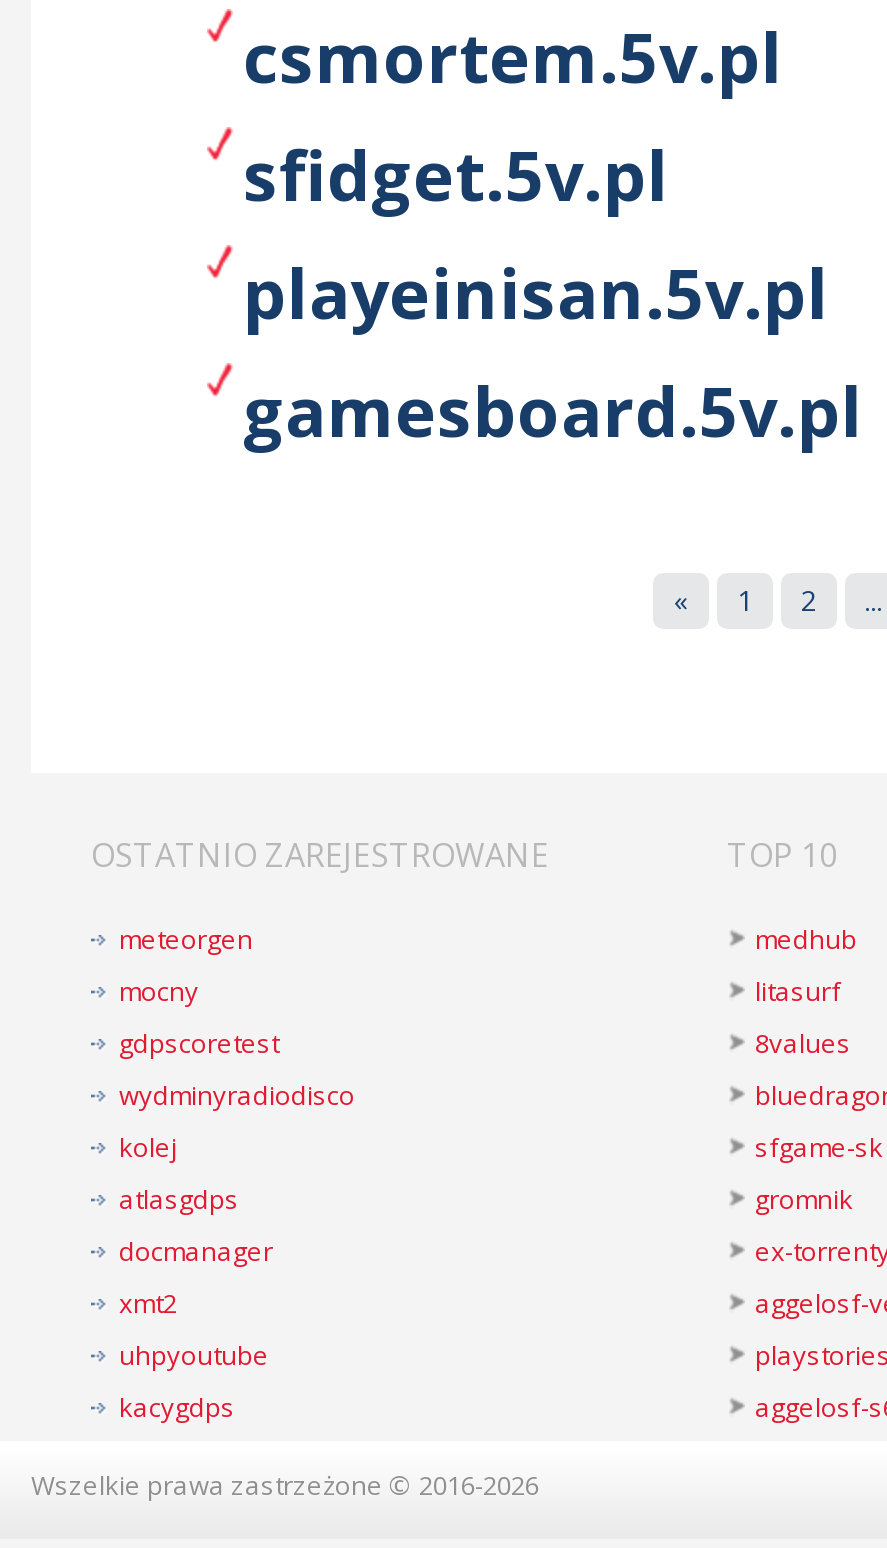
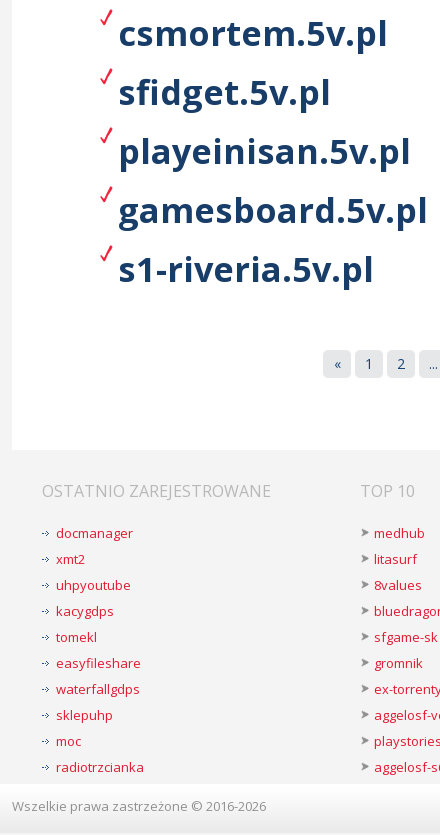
none -> [118,245,374,292] s1-riveria.5v.pl
[119,921,355,1217] meteorgen | mocny | gdpscoretest | wydminyradiodisco | kolej | atlasgdps -> none
none -> [56,628,144,776] tomekl | easyfileshare | waterfallgdps | sklepuhp | moc | radiotrzcianka
moved [119,1233,273,1425] -> [56,524,133,620]: docmanager | xmt2 | uhpyoutube | kacygdps

